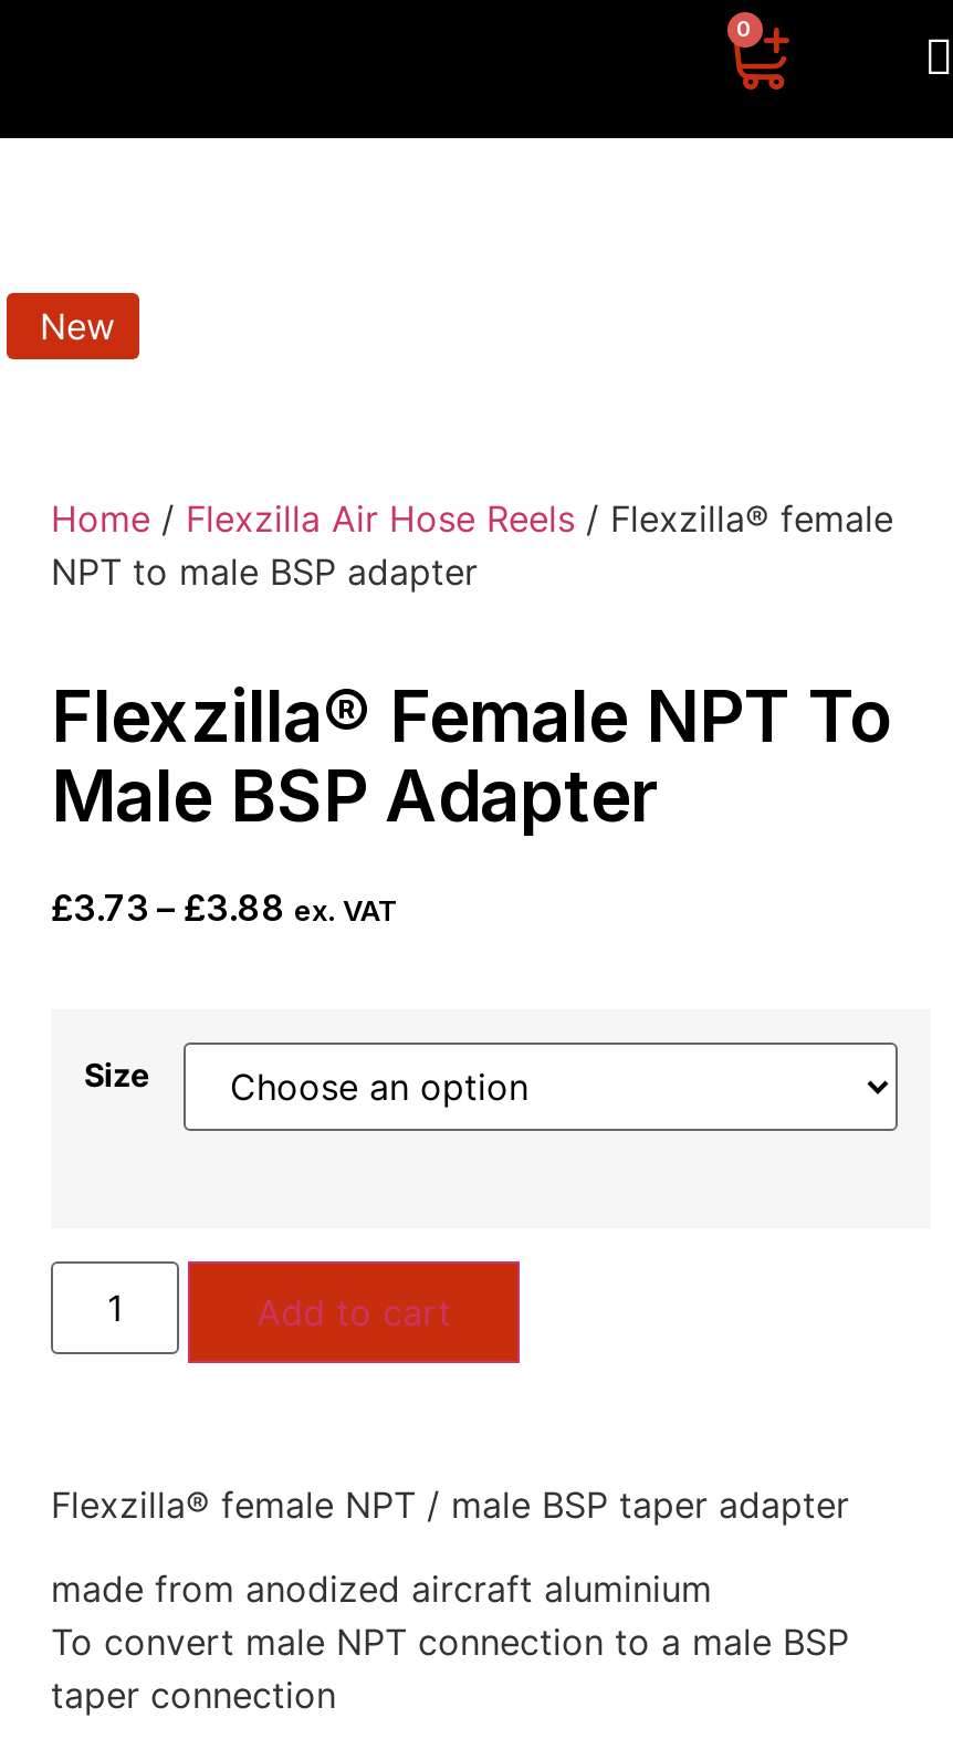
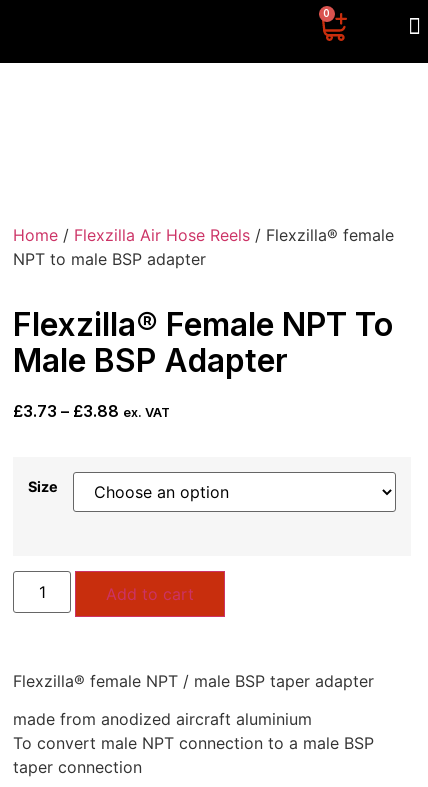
[40,304,115,348] New -> none

